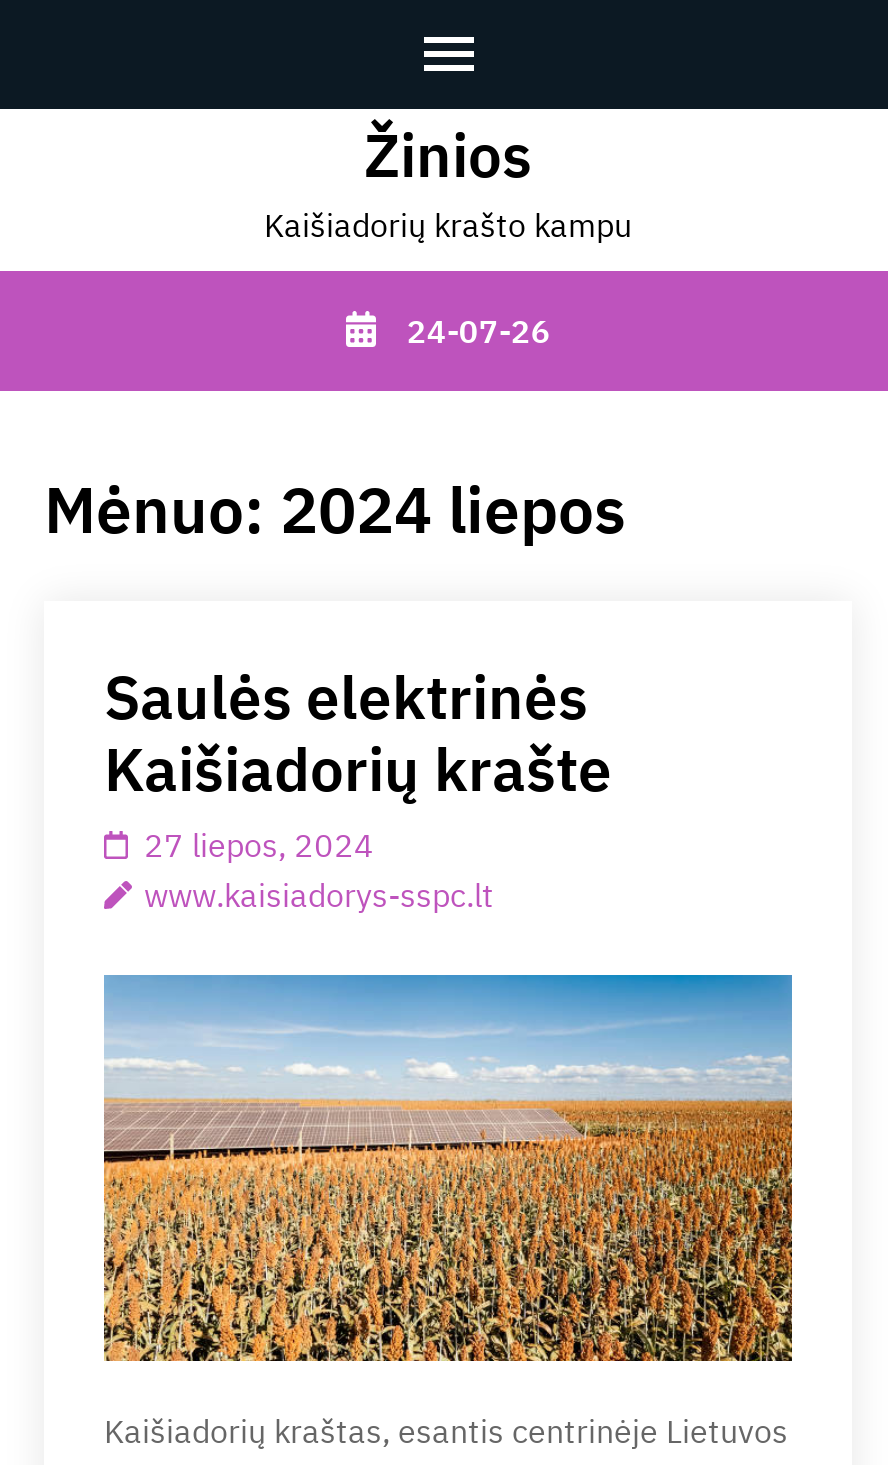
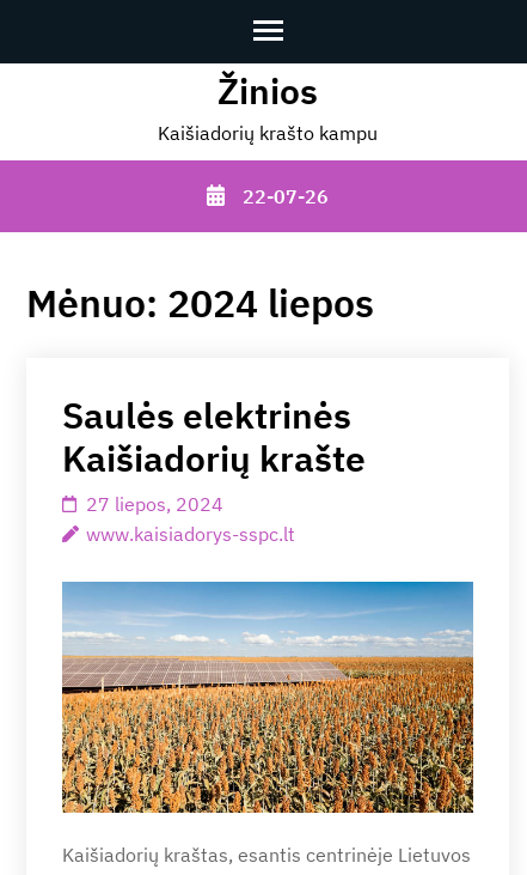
[407,311,551,351] 24-07-26 -> [243,184,329,208] 22-07-26

